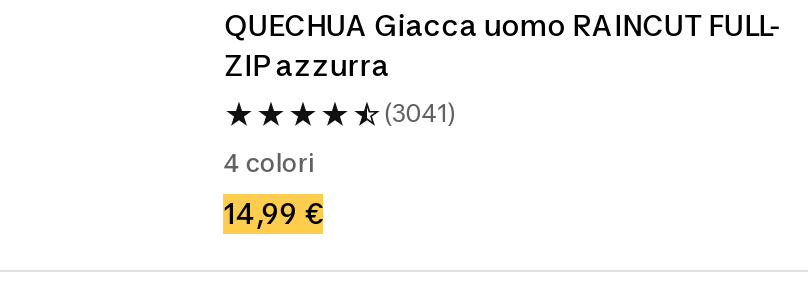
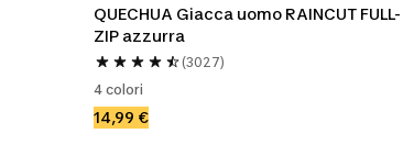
[384,98,456,128] (3041) -> [182,54,225,70] (3027)

